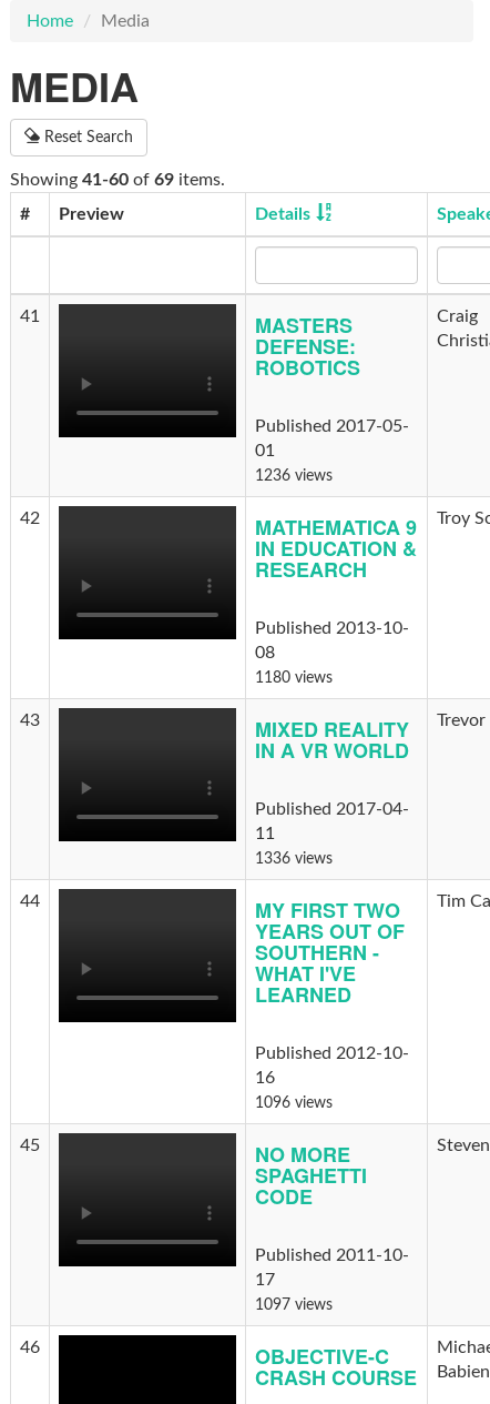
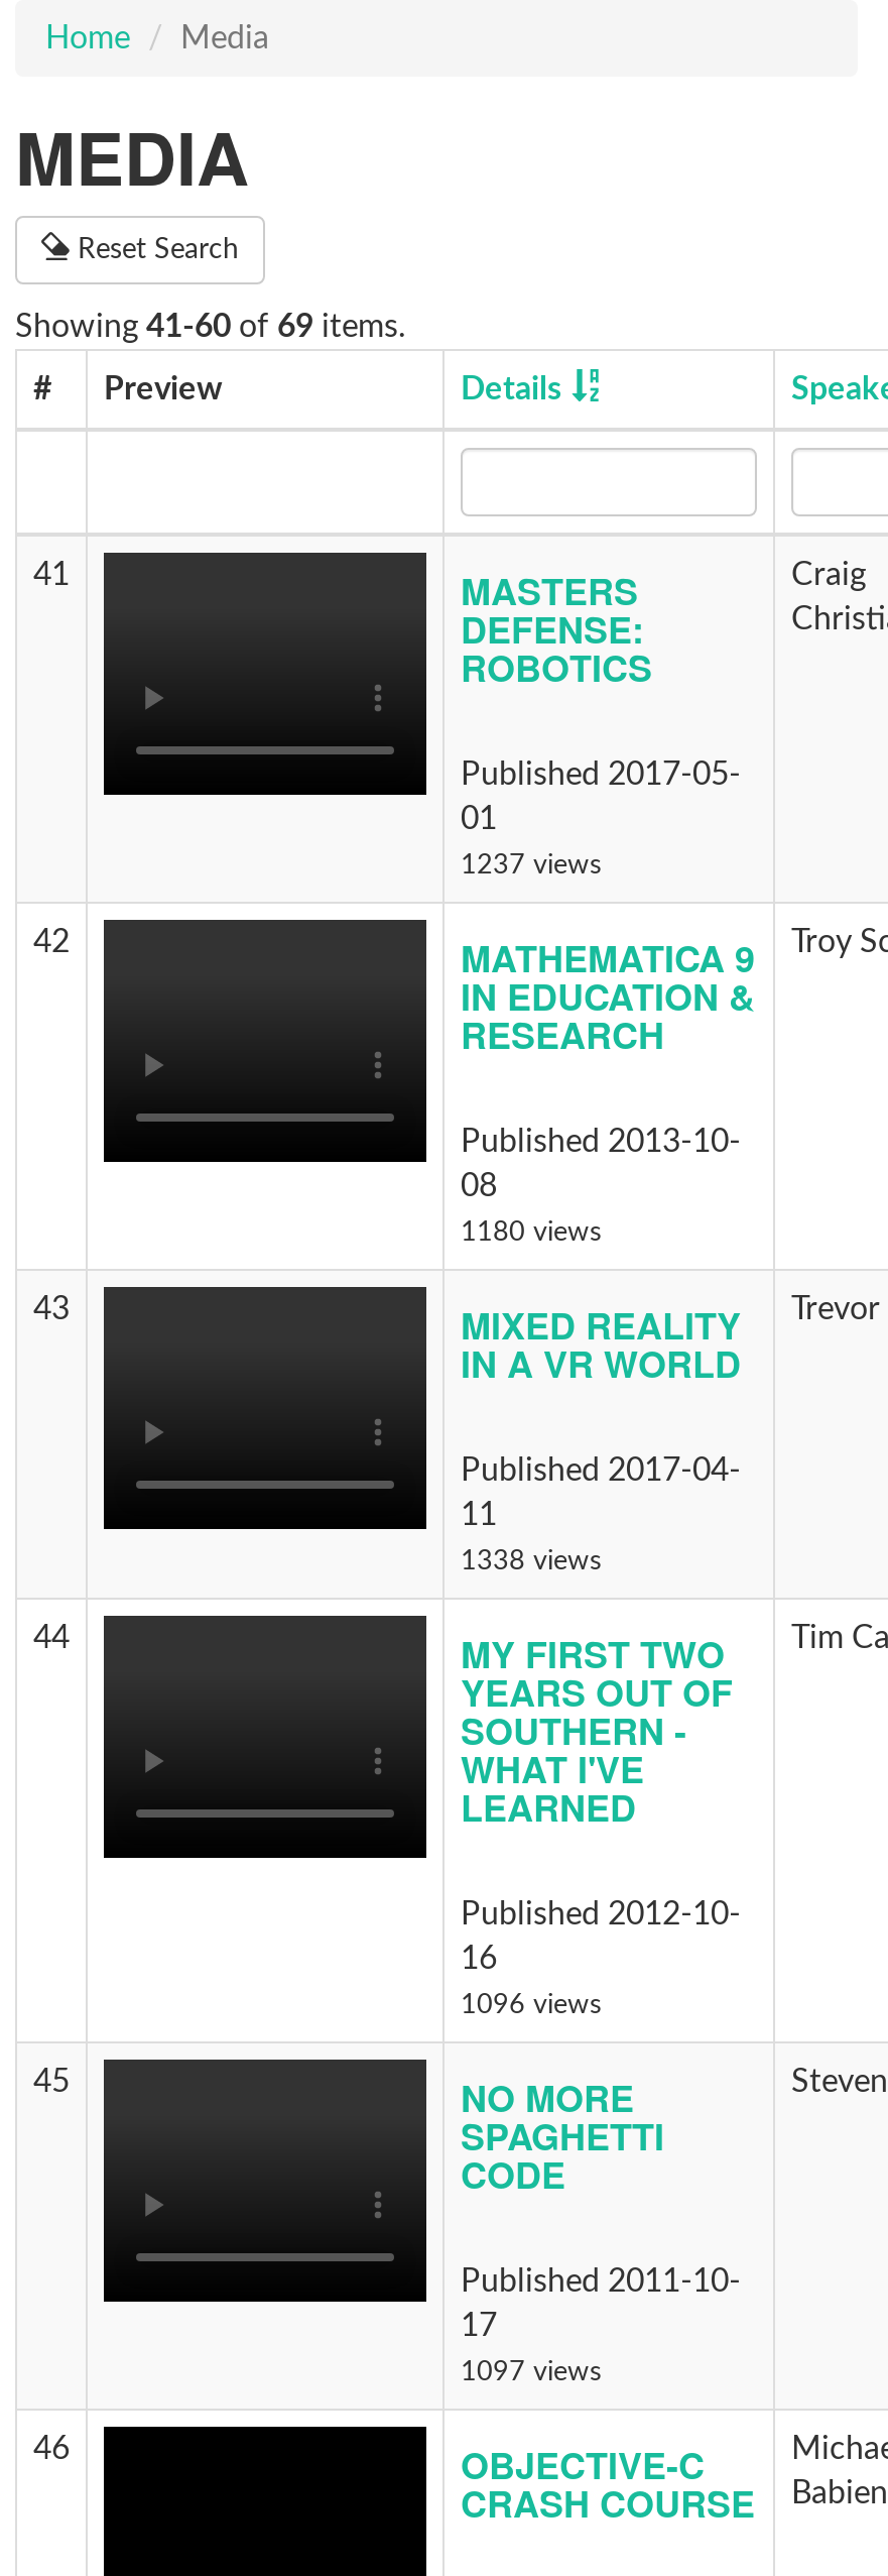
[255,468,333,484] 1236 views -> [461,851,602,880] 1237 views
[255,851,333,867] 1336 views -> [461,1547,602,1575] 1338 views

